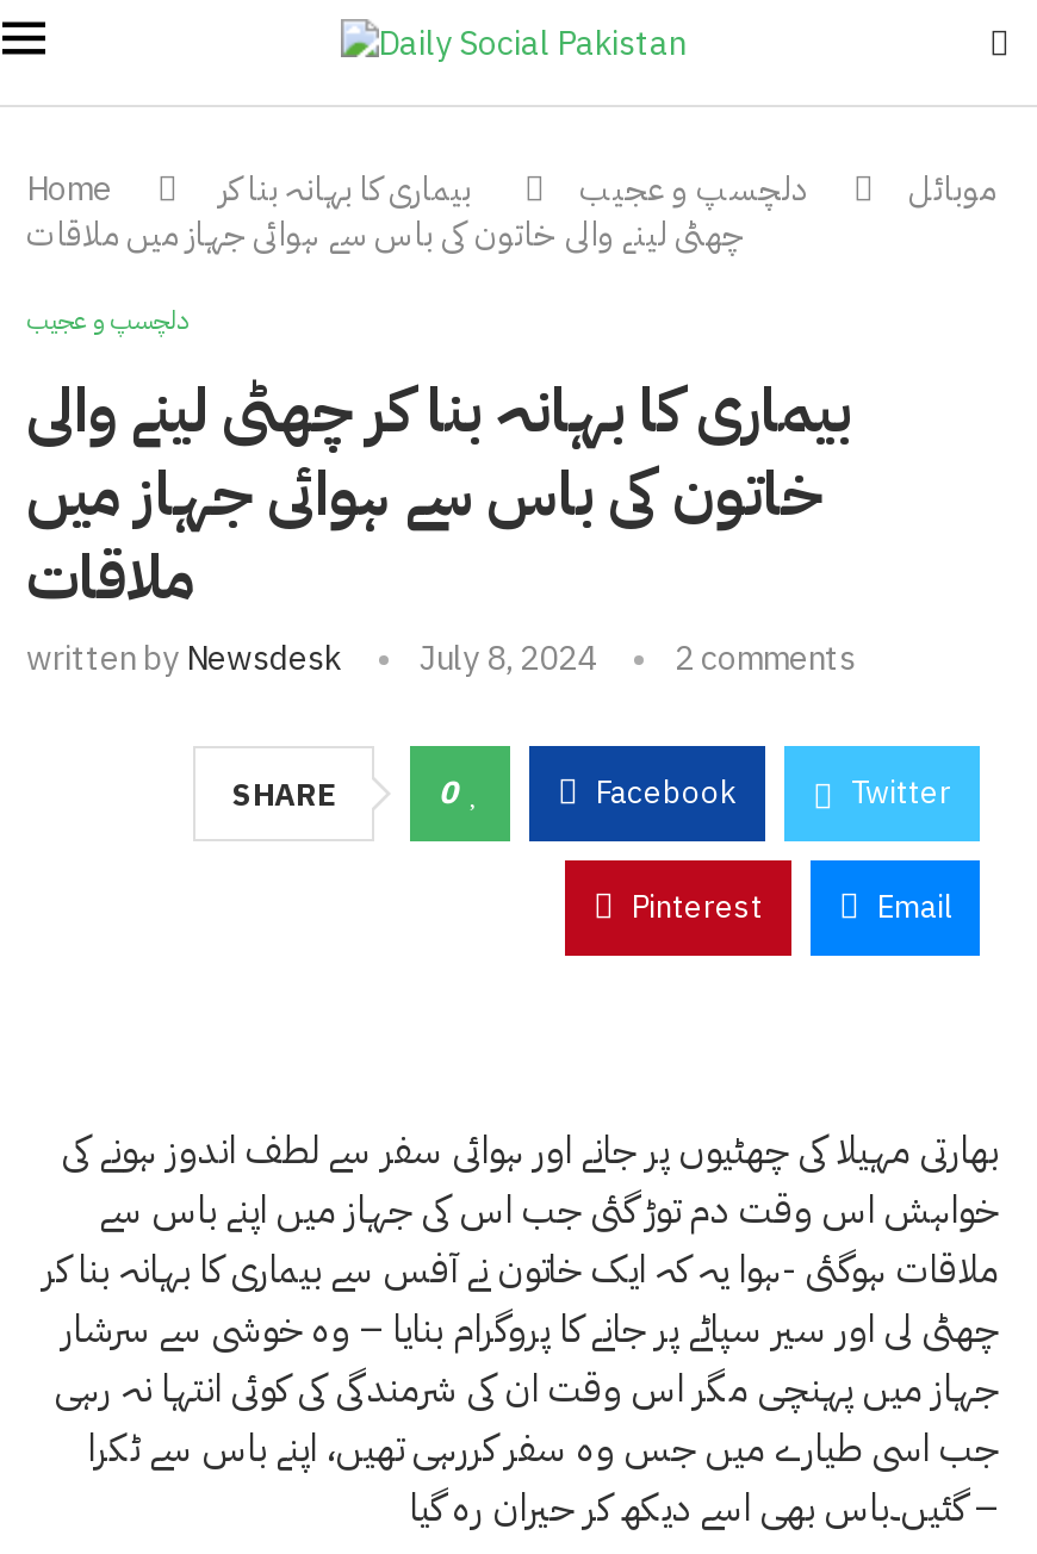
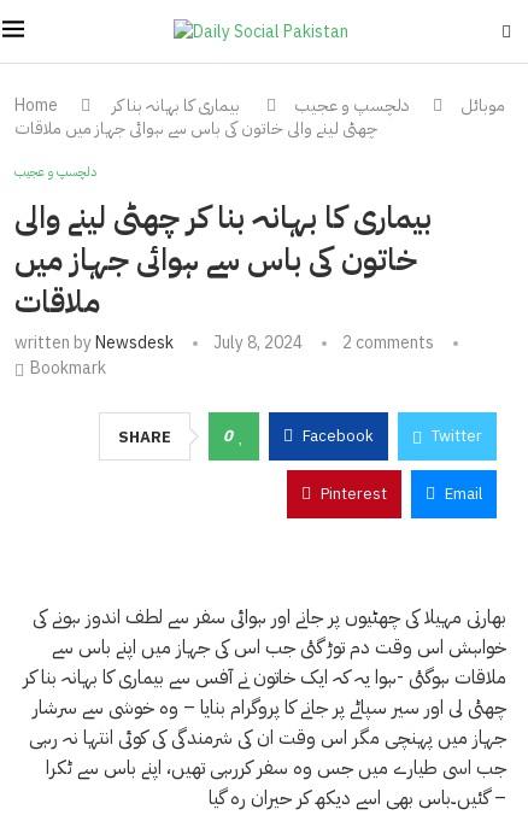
none -> [30,356,106,381] Bookmark

